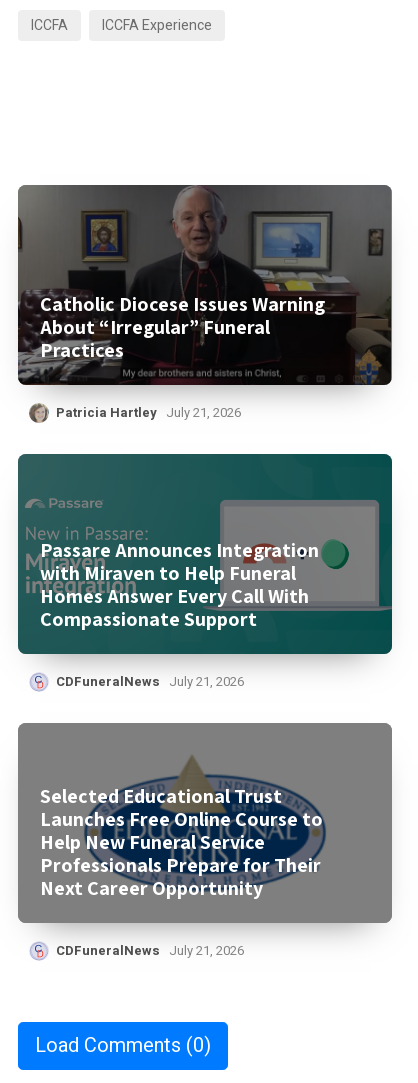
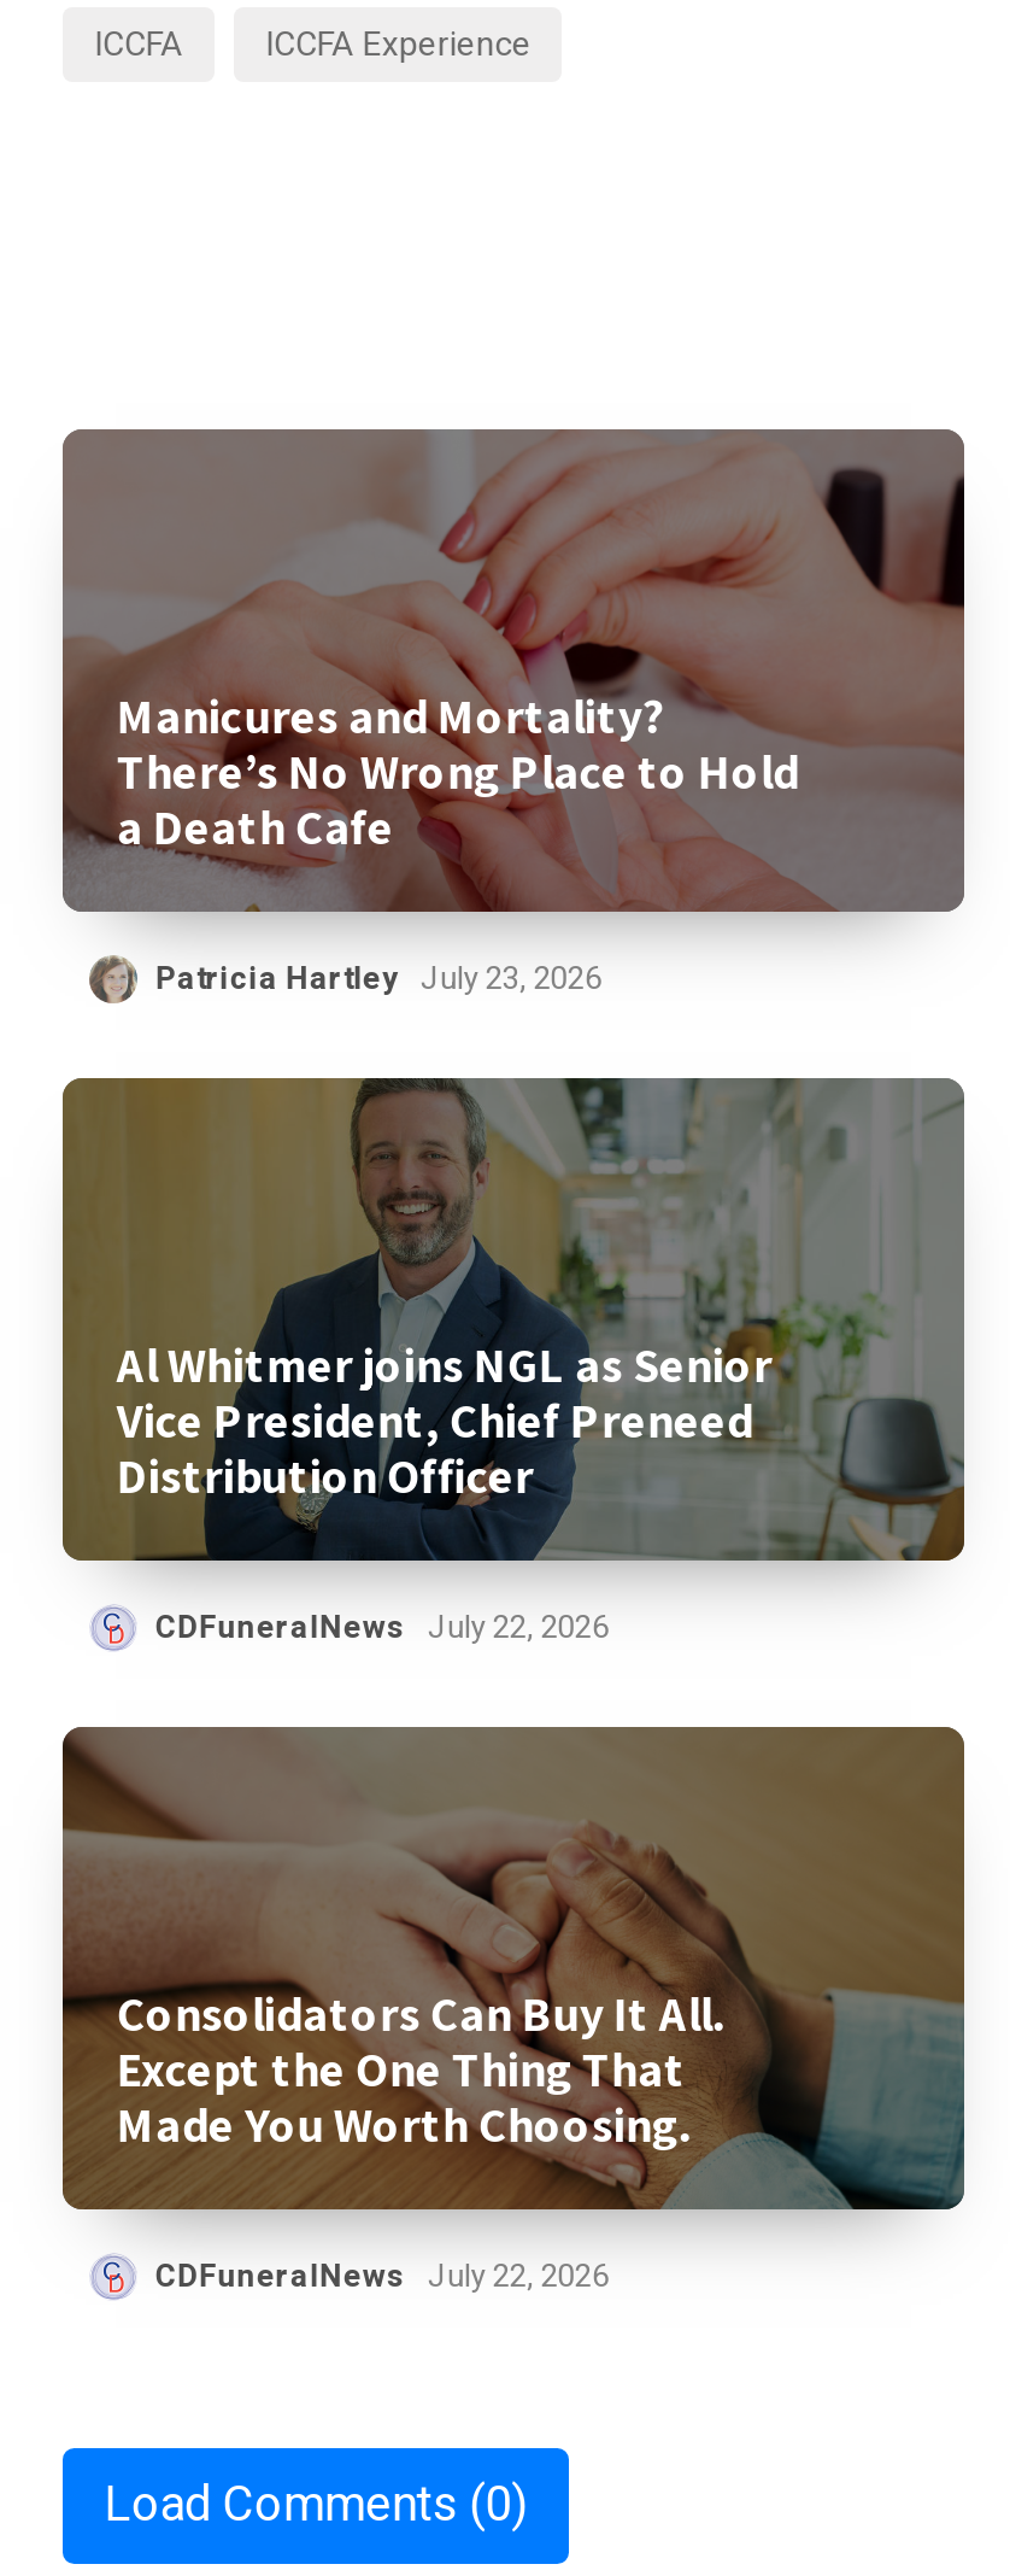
[18,186,392,386] [image] | Catholic Diocese Issues Warning | About “Irregular” Funeral | Practices -> [63,429,967,914] [image] | Manicures and Mortality? | There’s No Wrong Place to Hold | a Death Cafe
[56,403,241,422] Patricia Hartley July 21, 2026 -> [155,955,601,1000] Patricia Hartley July 23, 2026
[18,453,393,655] [image] | Passare Announces Integration | with Miraven to Help Funeral | Homes Answer Every Call With | Compassionate Support -> [63,1076,967,1563] [image] | Al Whitmer joins NGL as Senior | Vice President, Chief Preneed | Distribution Officer
[56,672,244,691] CDFuneralNews July 21, 2026 -> [155,1603,608,1649] CDFuneralNews July 22, 2026
[18,723,392,923] [image] | Selected Educational Trust | Launches Free Online Course to | Help New Funeral Service | Professionals Prepare for Their | Next Career Opportunity -> [60,1729,964,2209] [image] | Consolidators Can Buy It All. | Except the One Thing That | Made You Worth Choosing.
[56,941,244,960] CDFuneralNews July 21, 2026 -> [155,2252,608,2298] CDFuneralNews July 22, 2026

